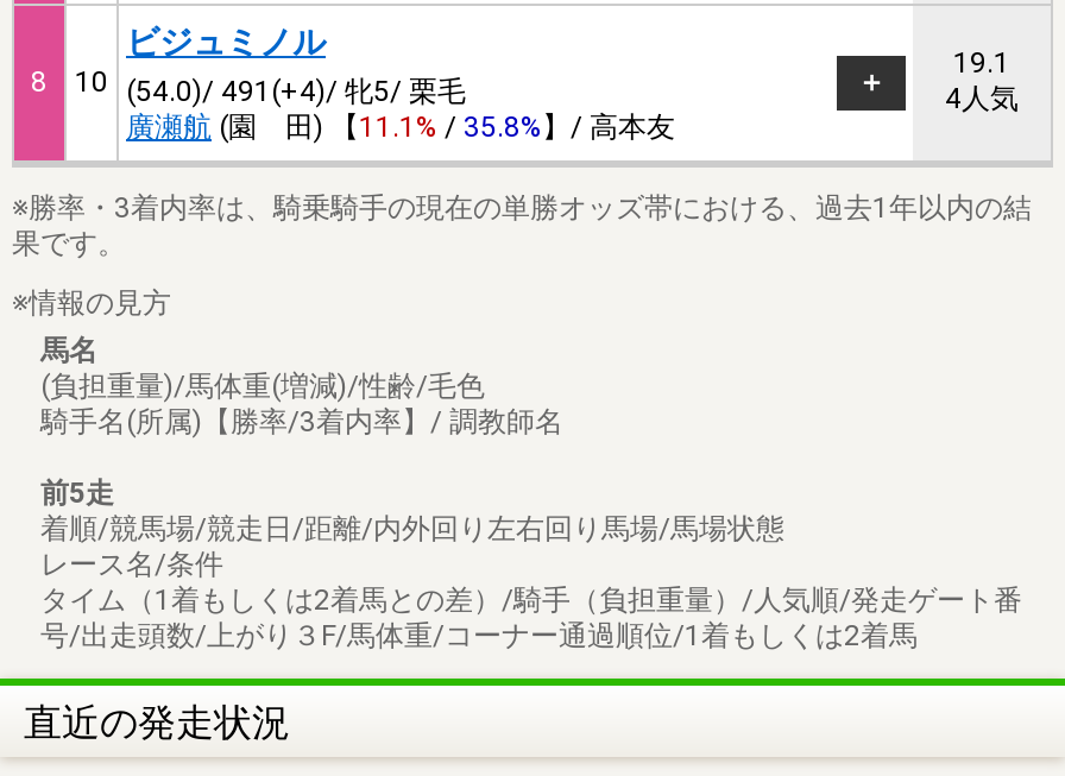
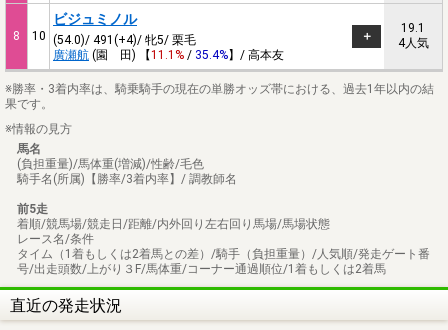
[126,111,675,145] 廣瀬航(園 田) 【11.1% / 35.8%】/ 高本友 -> [53,48,284,62] 廣瀬航(園 田) 【11.1% / 35.4%】/ 高本友

